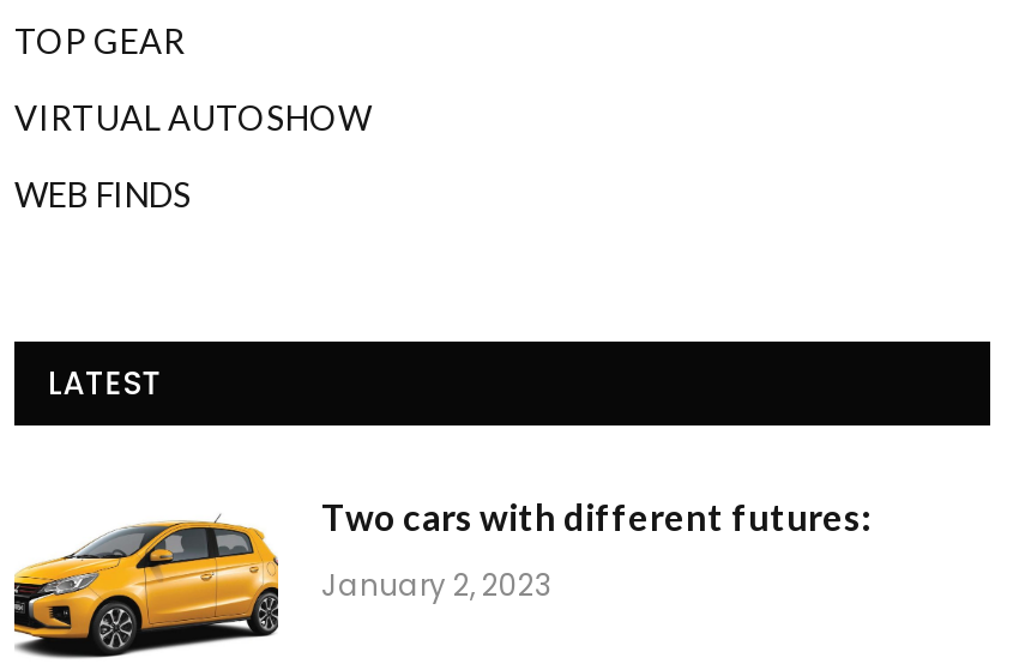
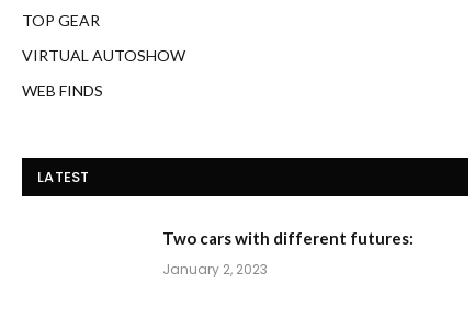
[12,518,281,659] [image] -> none

